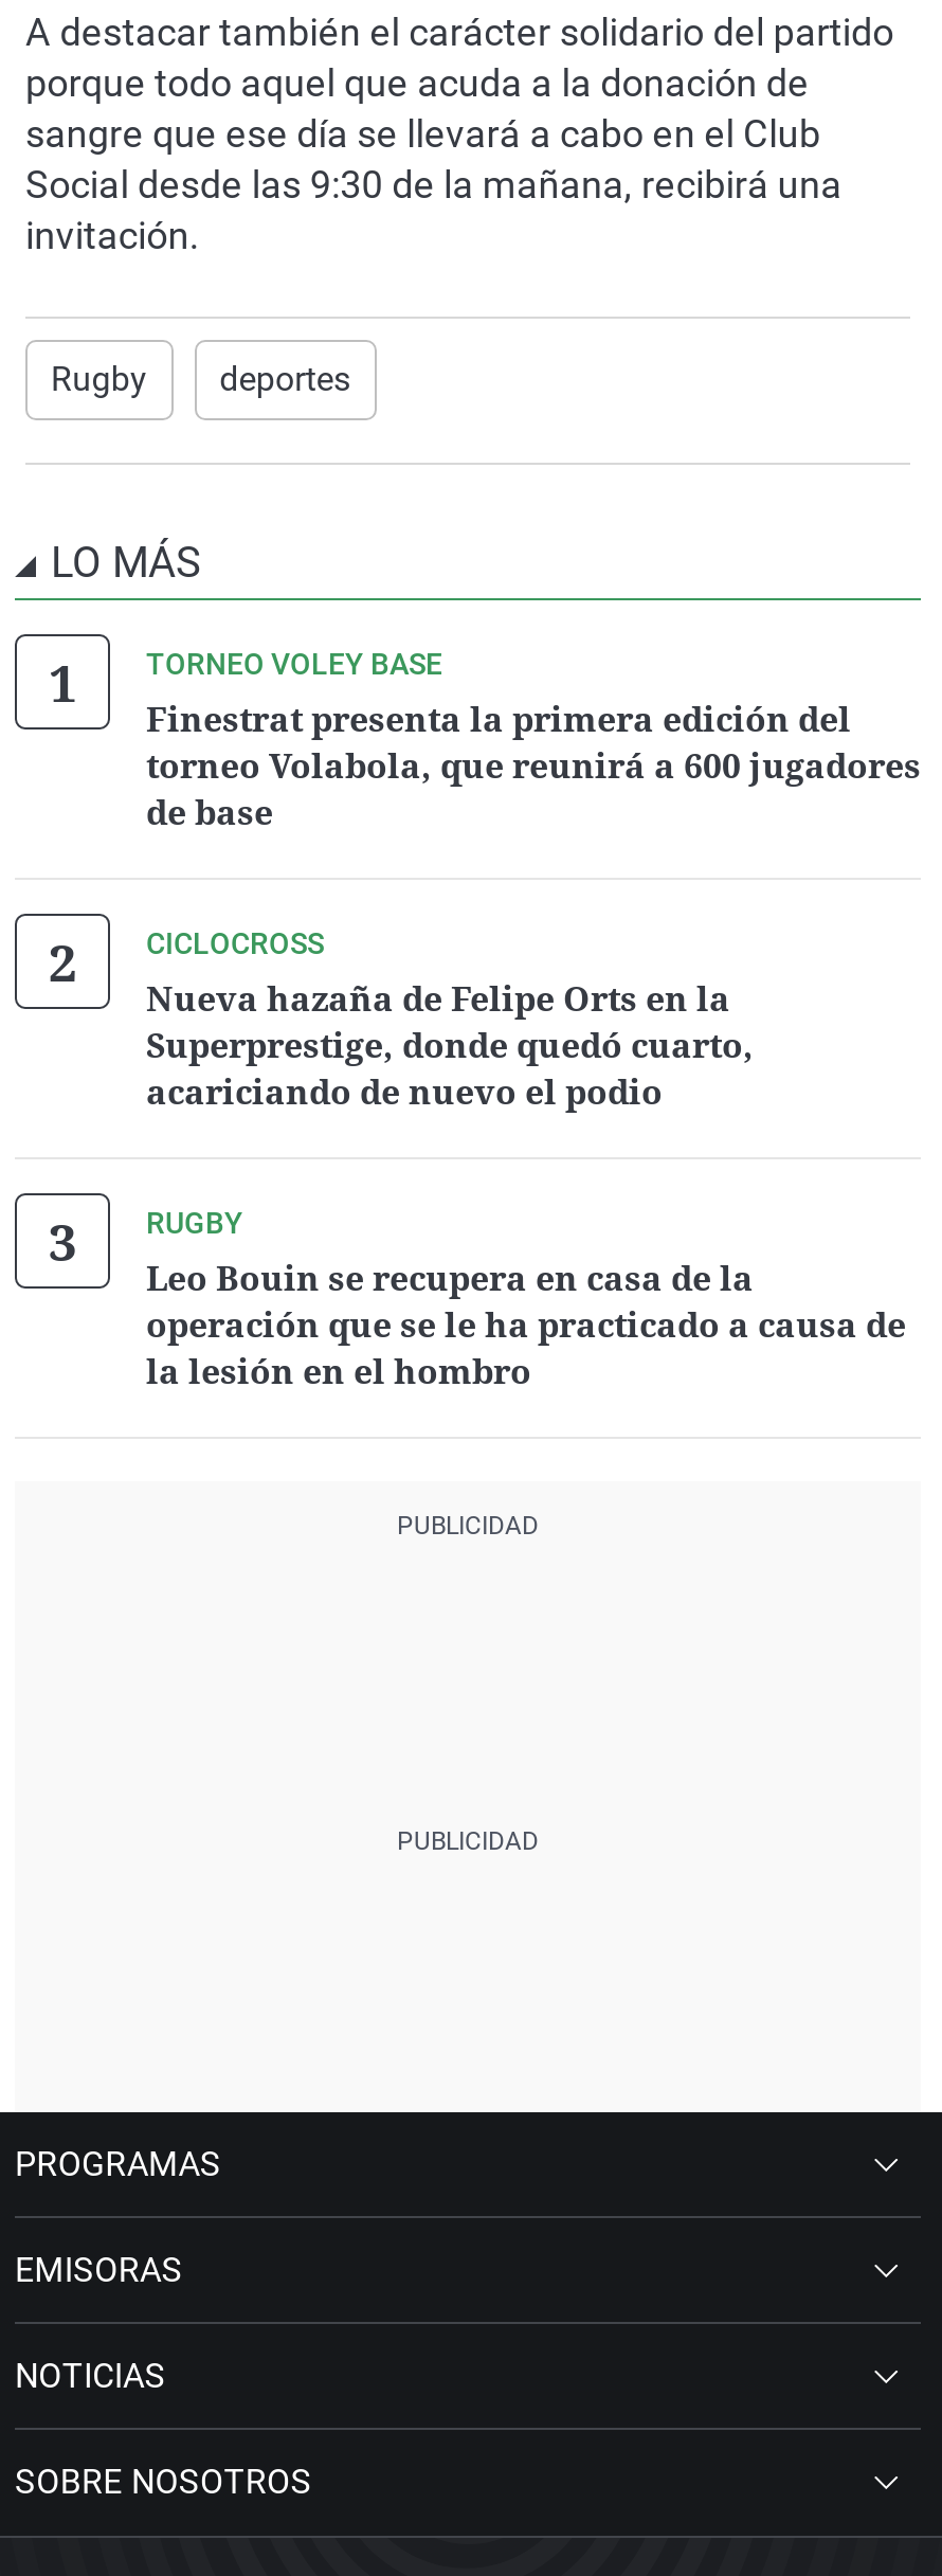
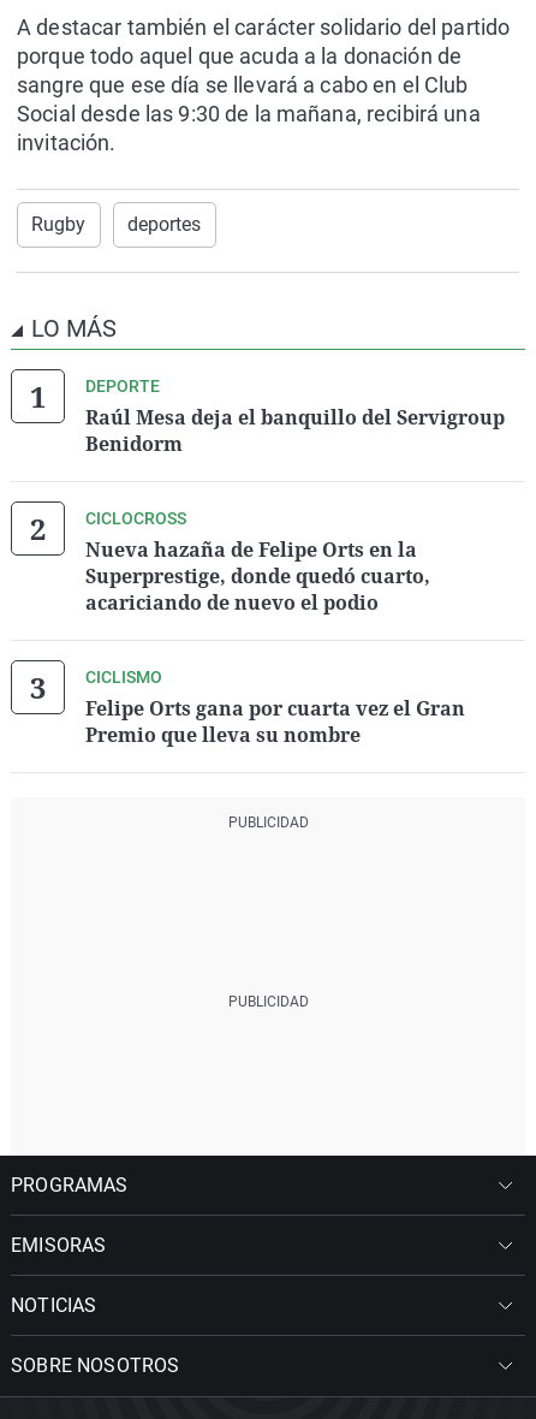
[146,647,921,835] TORNEO VOLEY BASE | Finestrat presenta la primera edición del | torneo Volabola, que reunirá a 600 jugadores | de base -> [85,376,505,457] DEPORTE | Raúl Mesa deja el banquillo del Servigroup | Benidorm
[146,1206,906,1394] RUGBY | Leo Bouin se recupera en casa de la | operación que se le ha practicado a causa de | la lesión en el hombro -> [85,667,465,748] CICLISMO | Felipe Orts gana por cuarta vez el Gran | Premio que lleva su nombre

